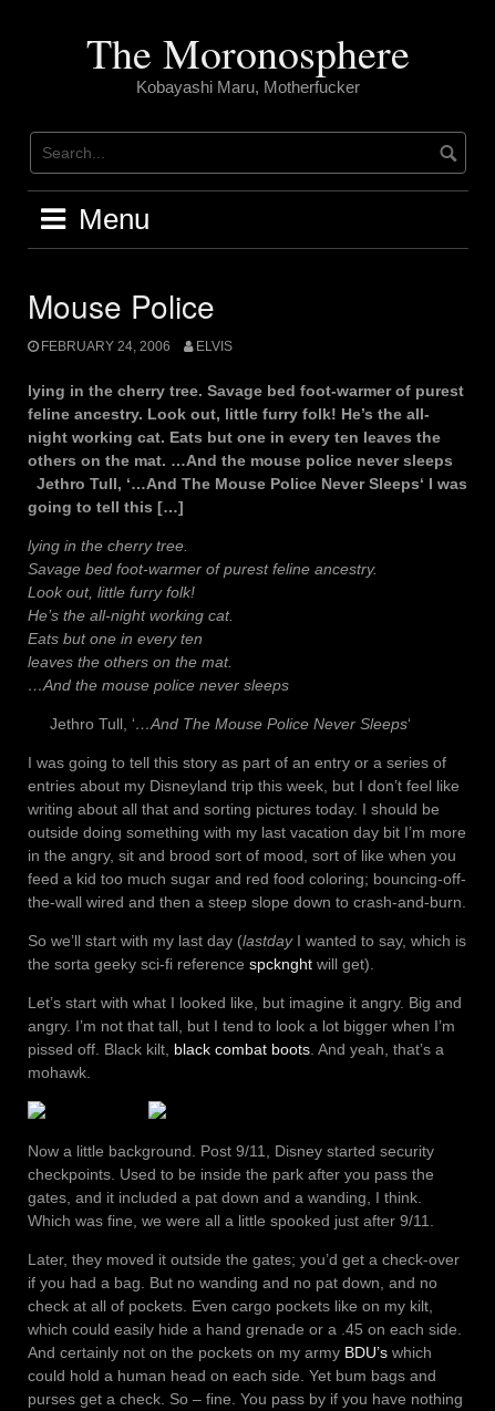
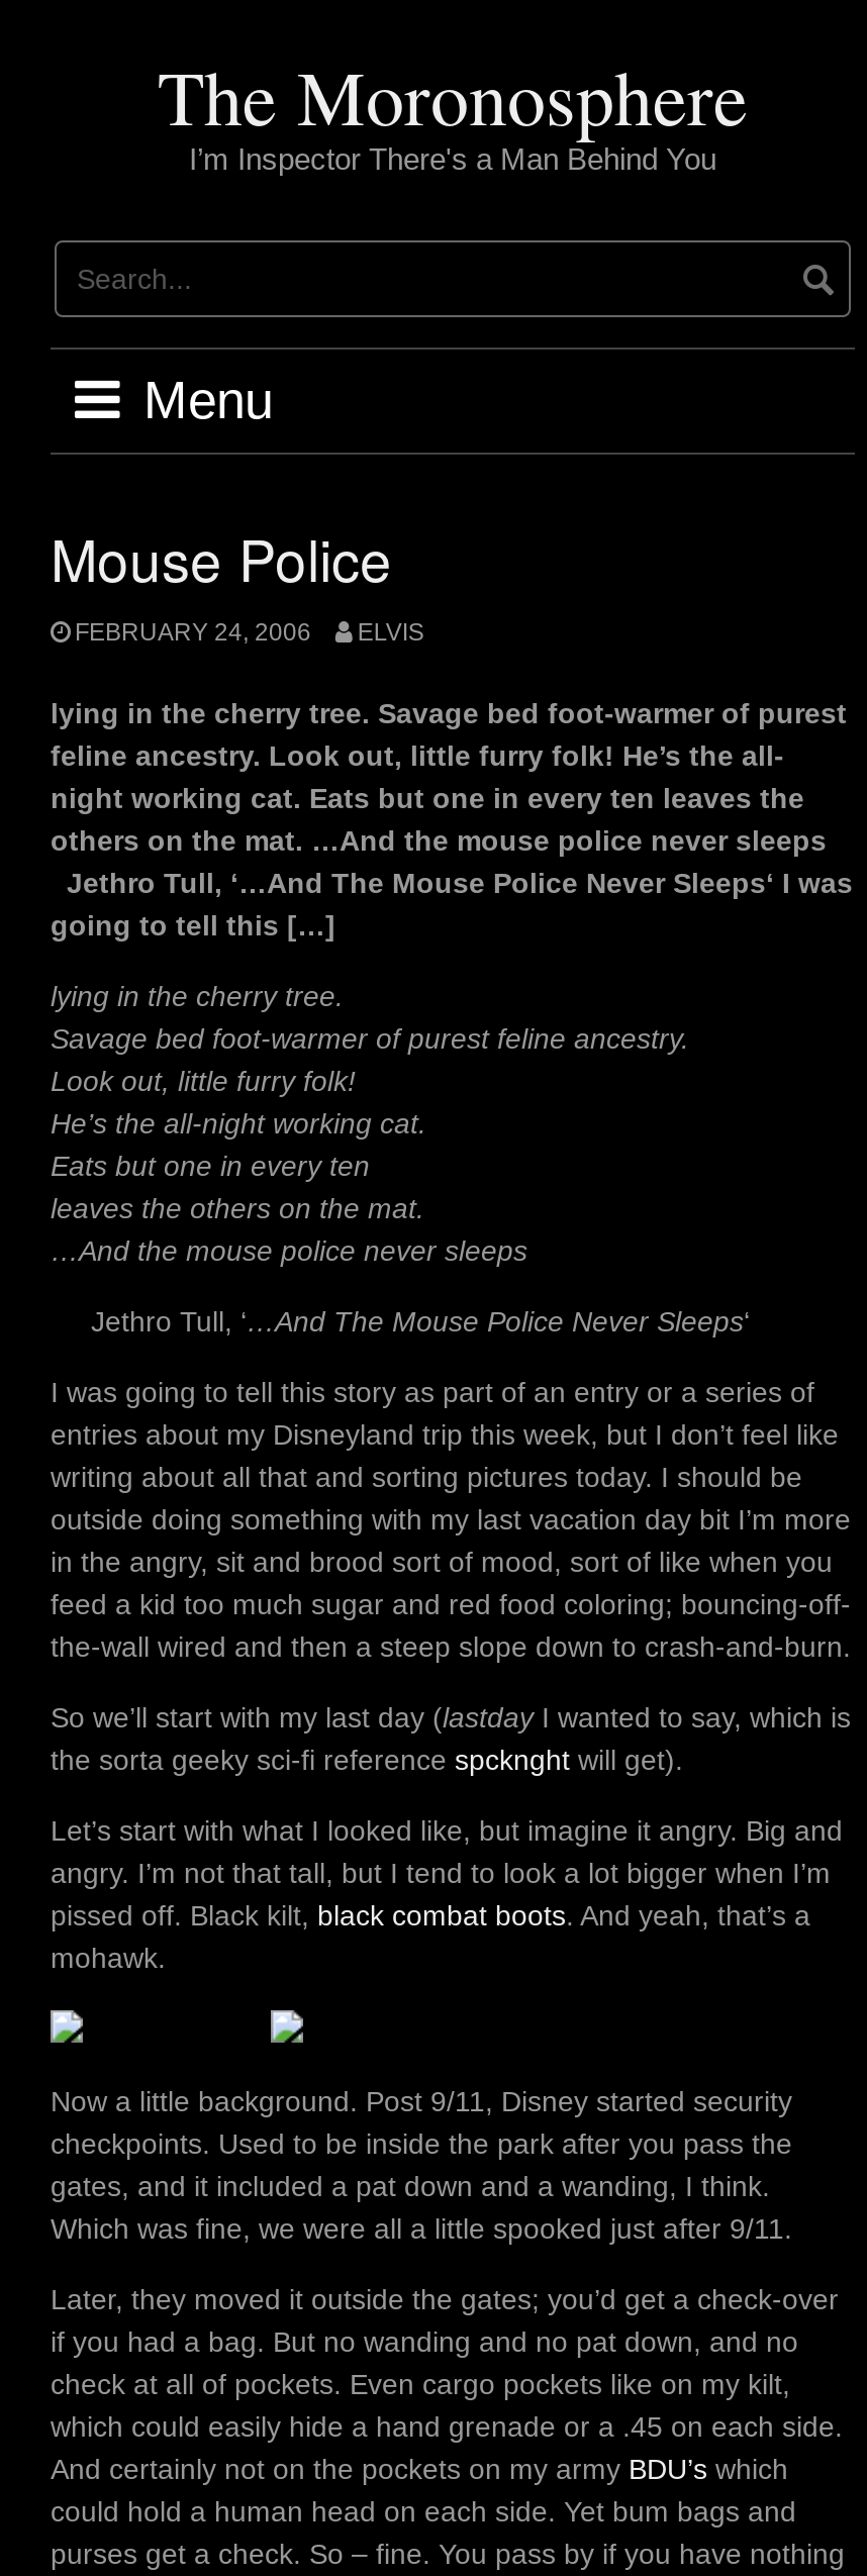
[136,77,360,96] Kobayashi Maru, Motherfucker -> [189,141,716,176] I’m Inspector There's a Man Behind You

